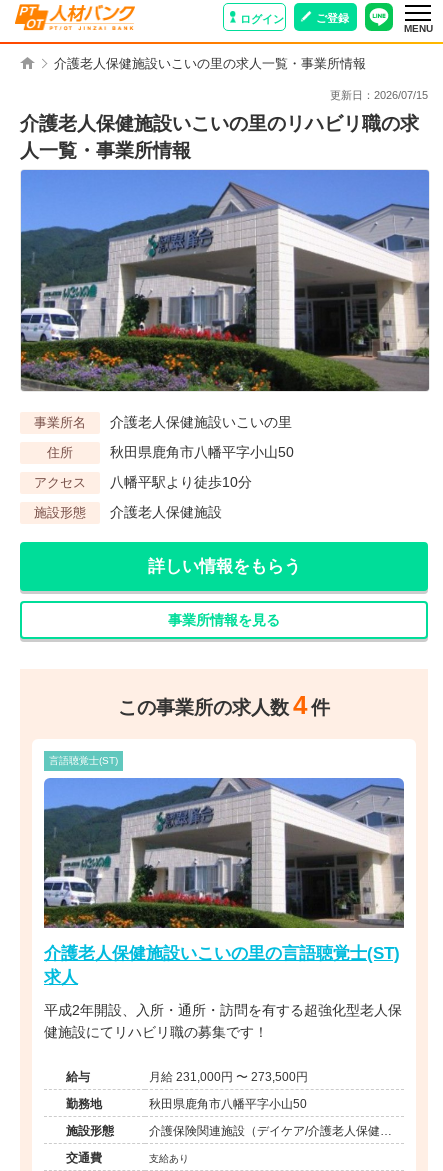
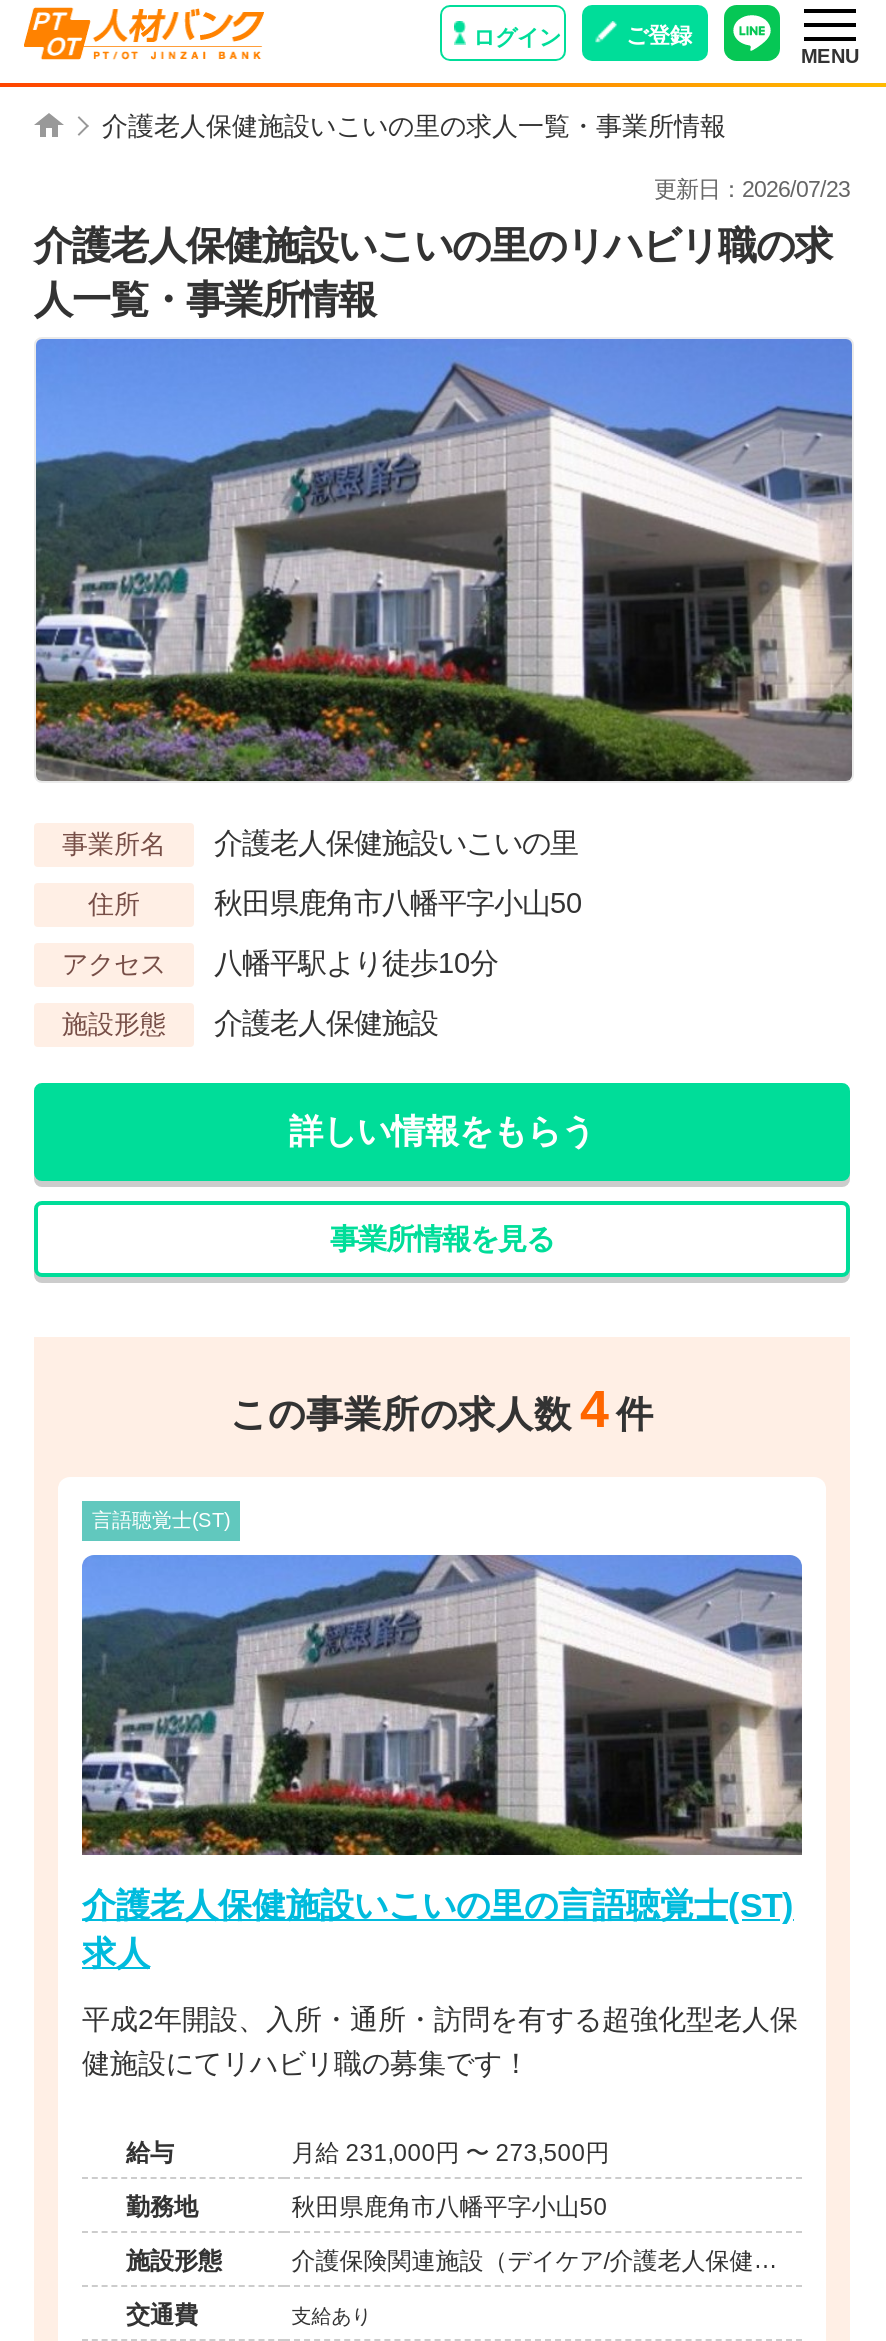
[330,89,428,101] 更新日：2026/07/15 -> [654,177,850,201] 更新日：2026/07/23

